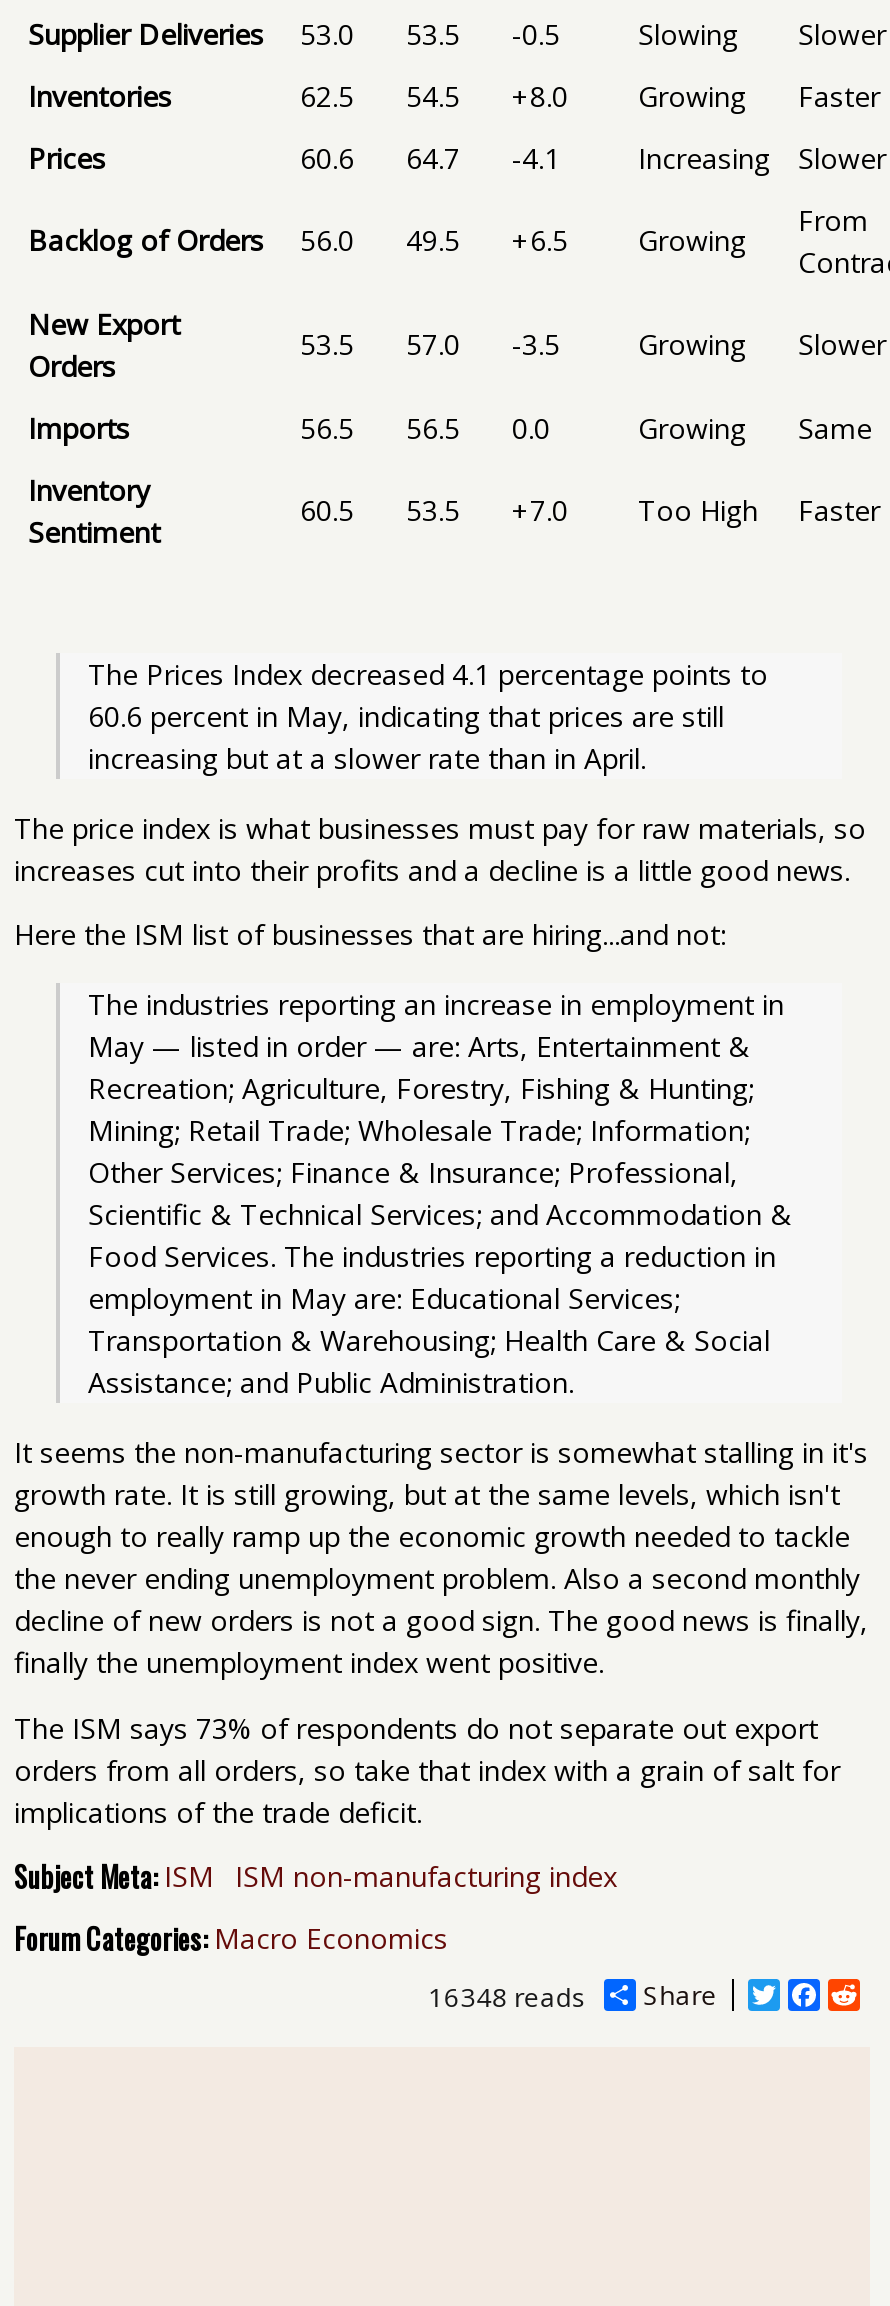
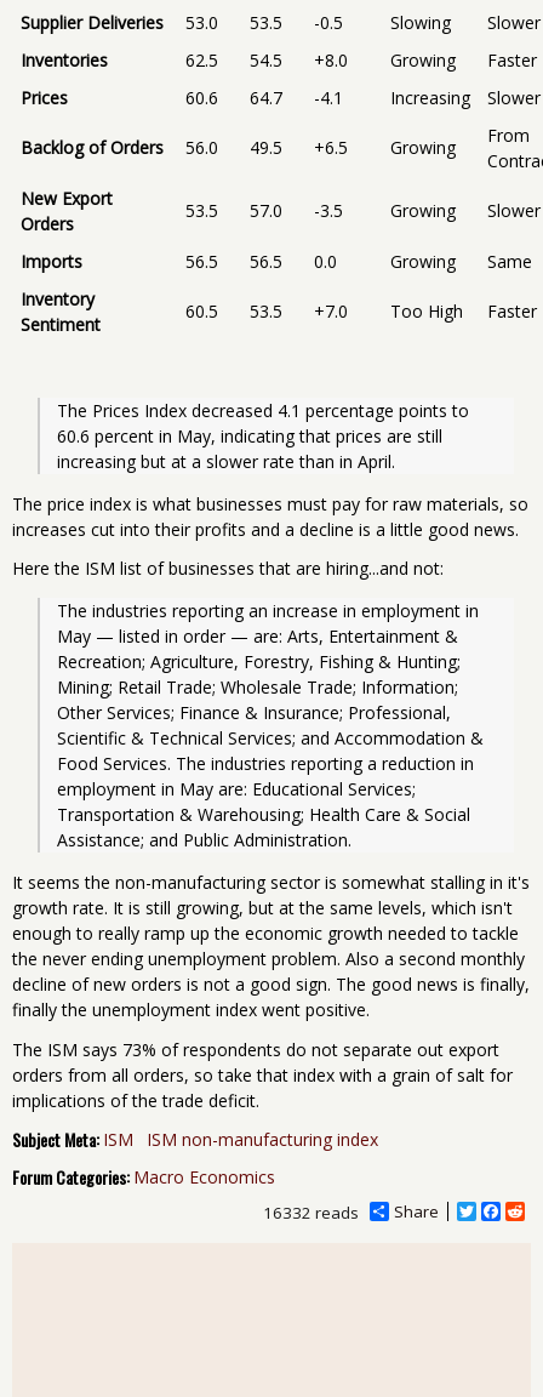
[428,1978,586,2014] 16348 reads -> [263,1201,359,1223] 16332 reads

